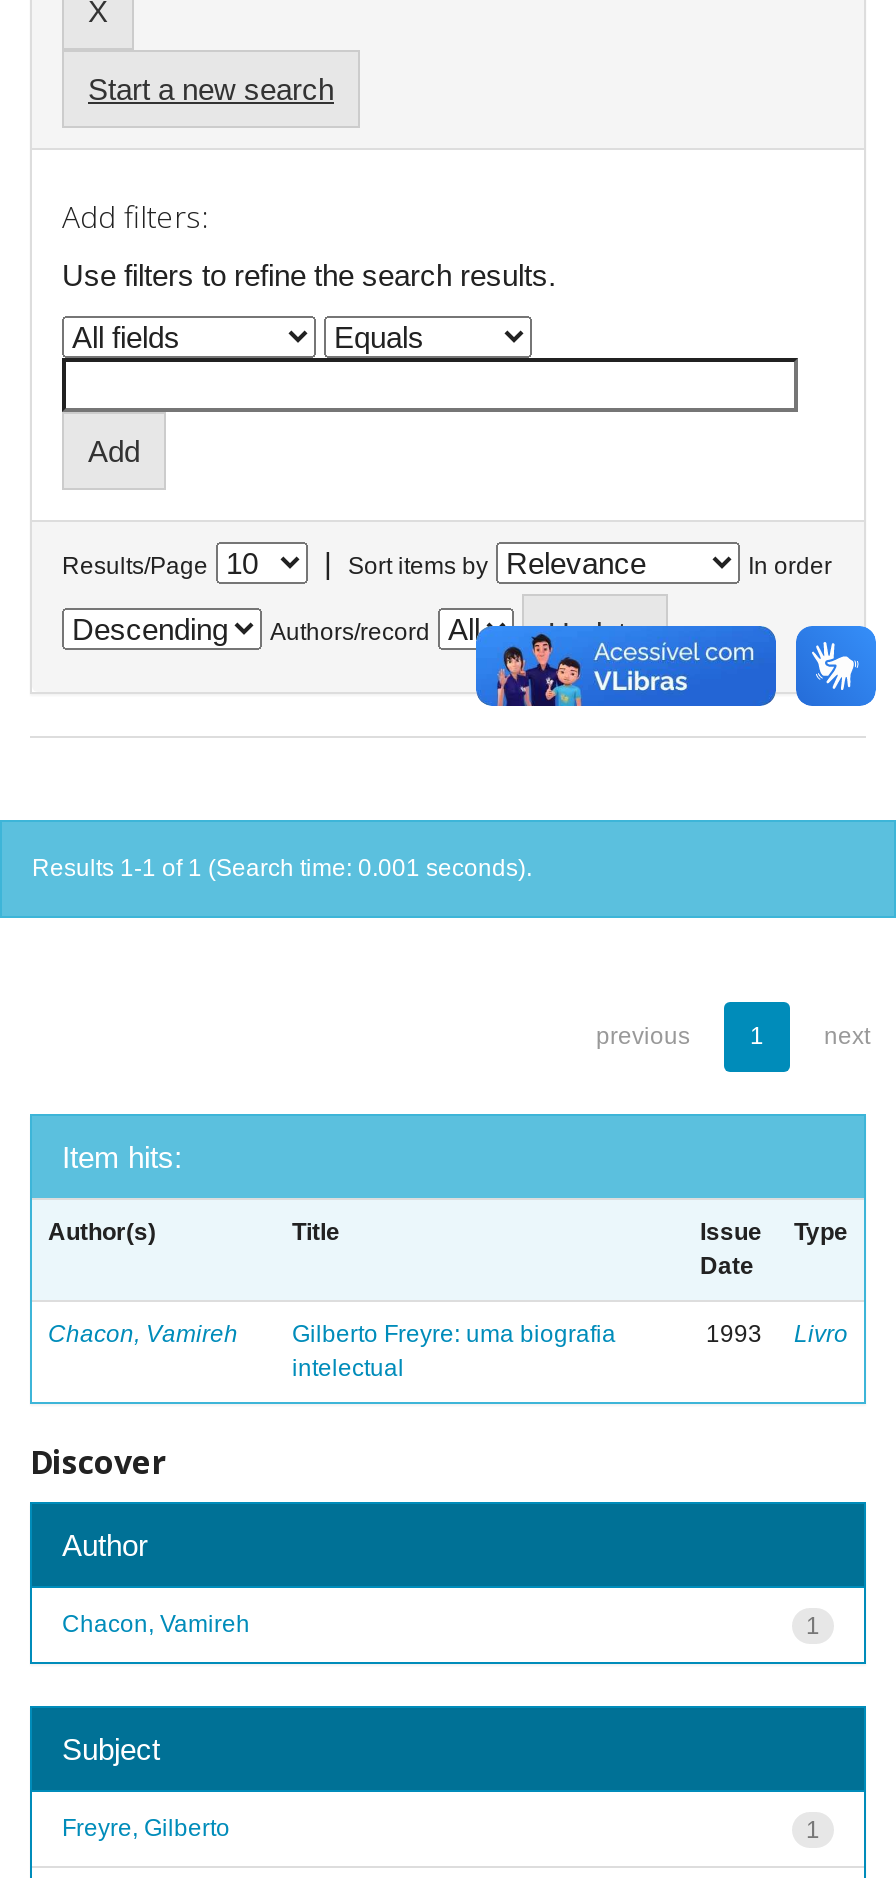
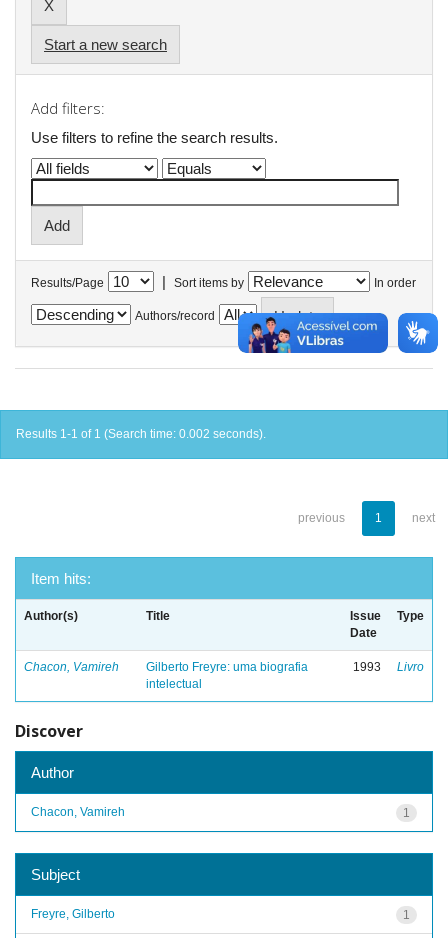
[32,854,532,882] Results 1-1 of 1 (Search time: 0.001 seconds). -> [16,427,266,441] Results 1-1 of 1 (Search time: 0.002 seconds).

